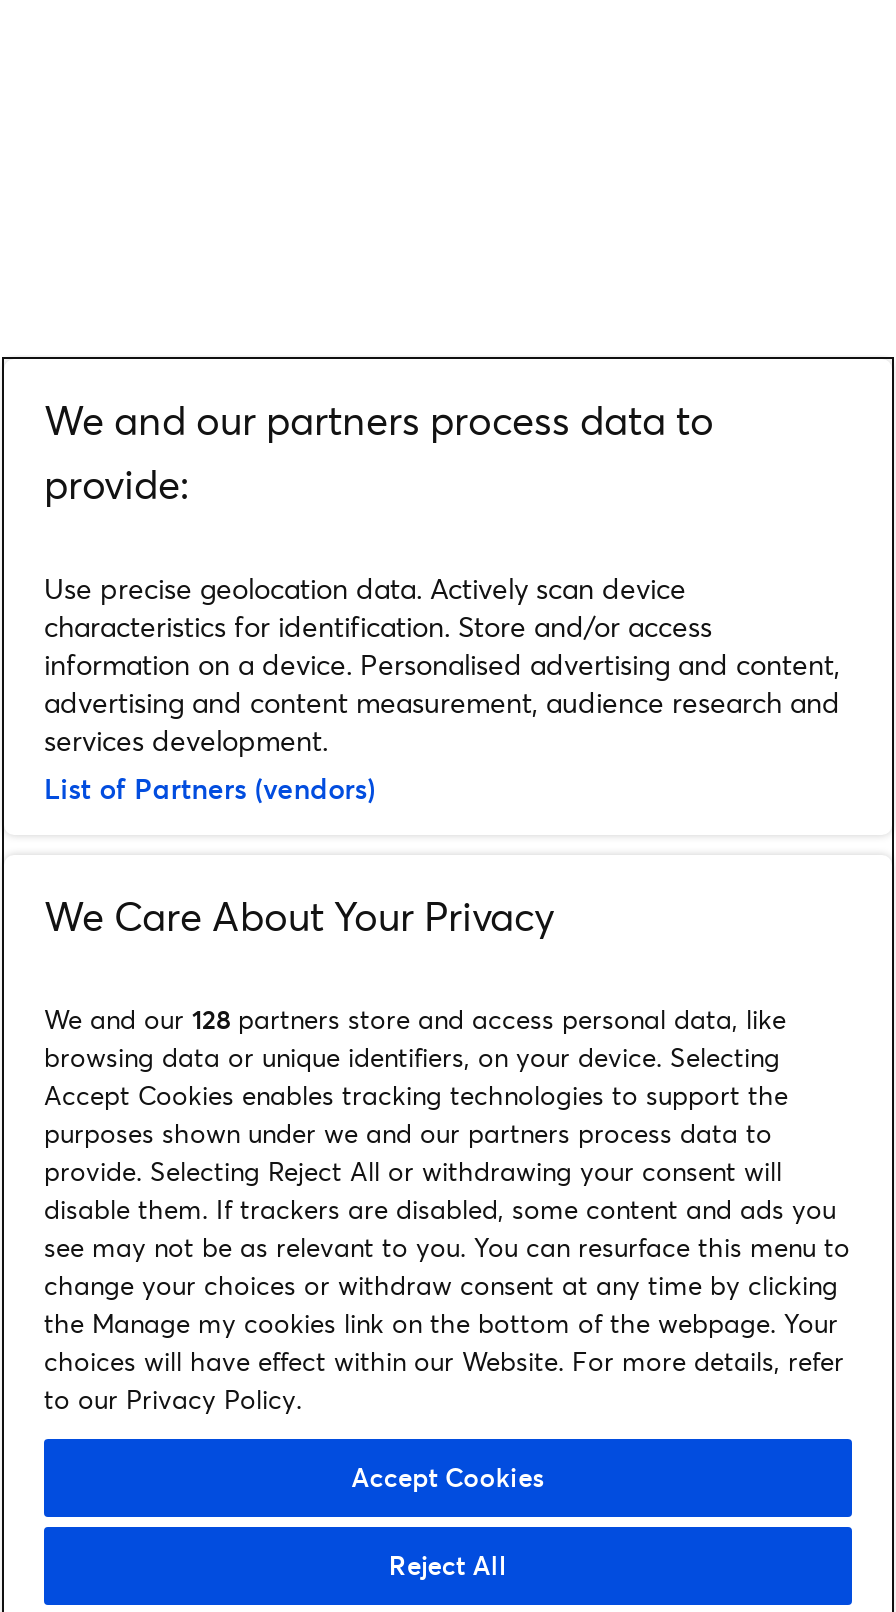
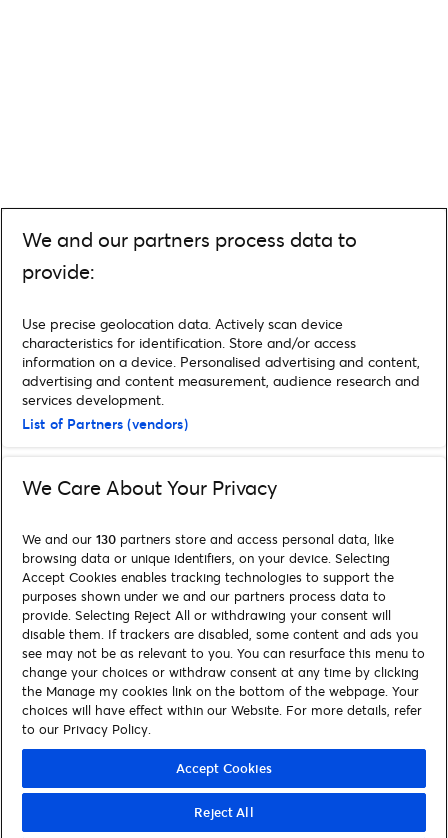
[44,1001,786,1037] We and our 128 partners store and access personal data, like -> [22,530,394,548] We and our 130 partners store and access personal data, like

